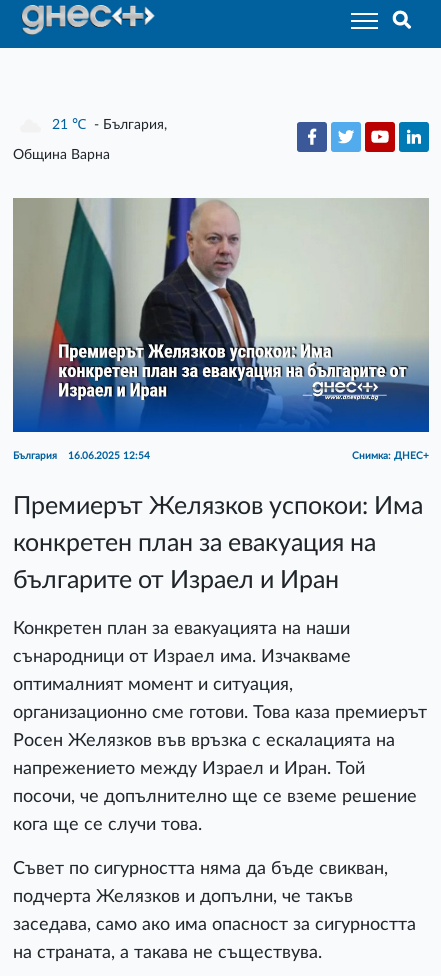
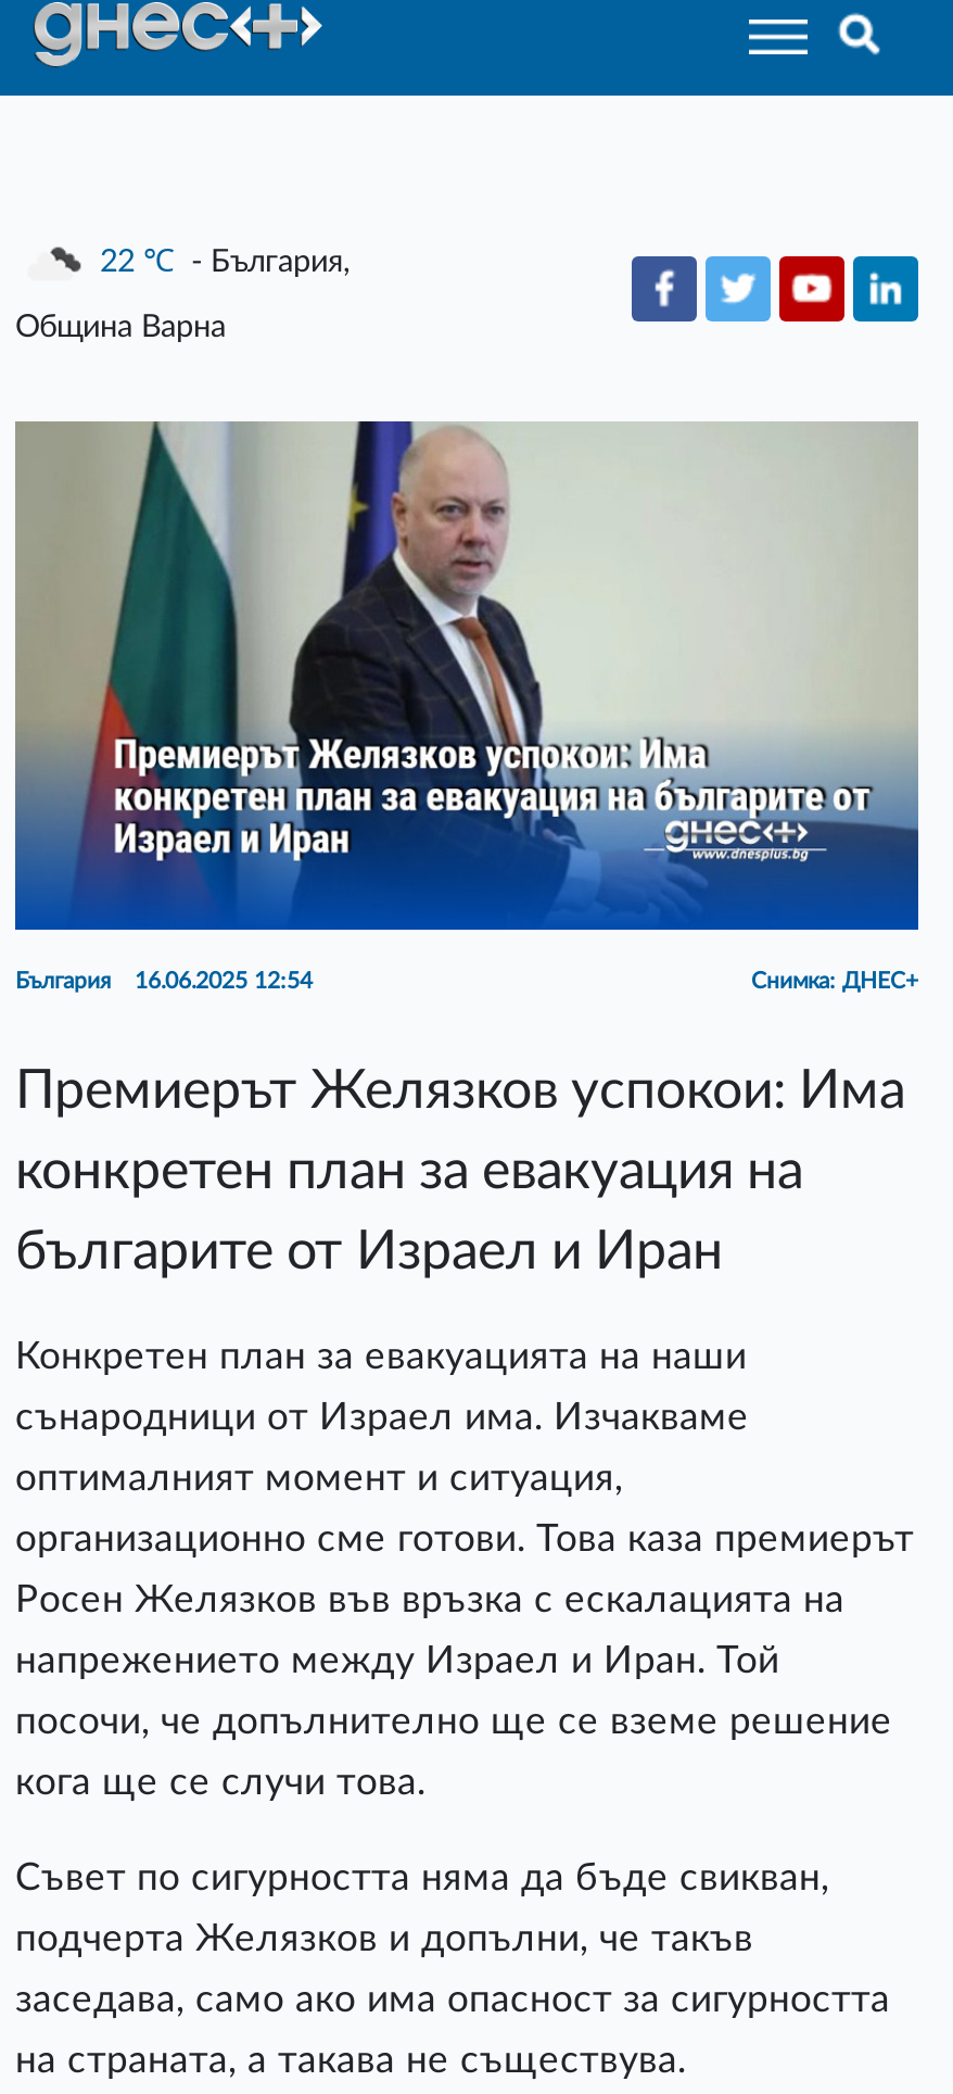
[52,117,167,132] 21 ℃ - България, -> [100,246,350,278] 22 ℃ - България,

